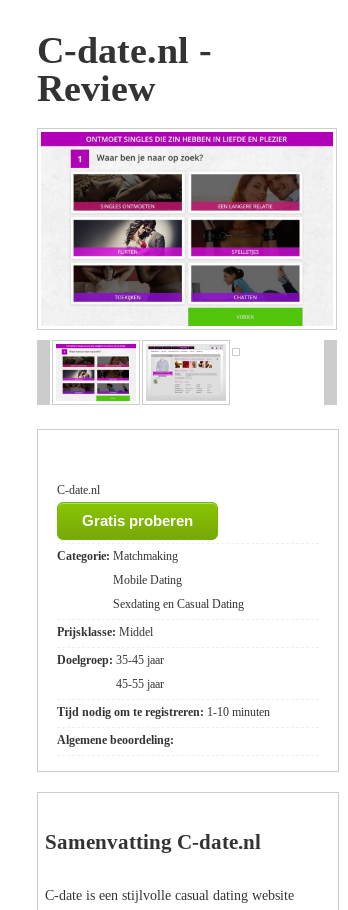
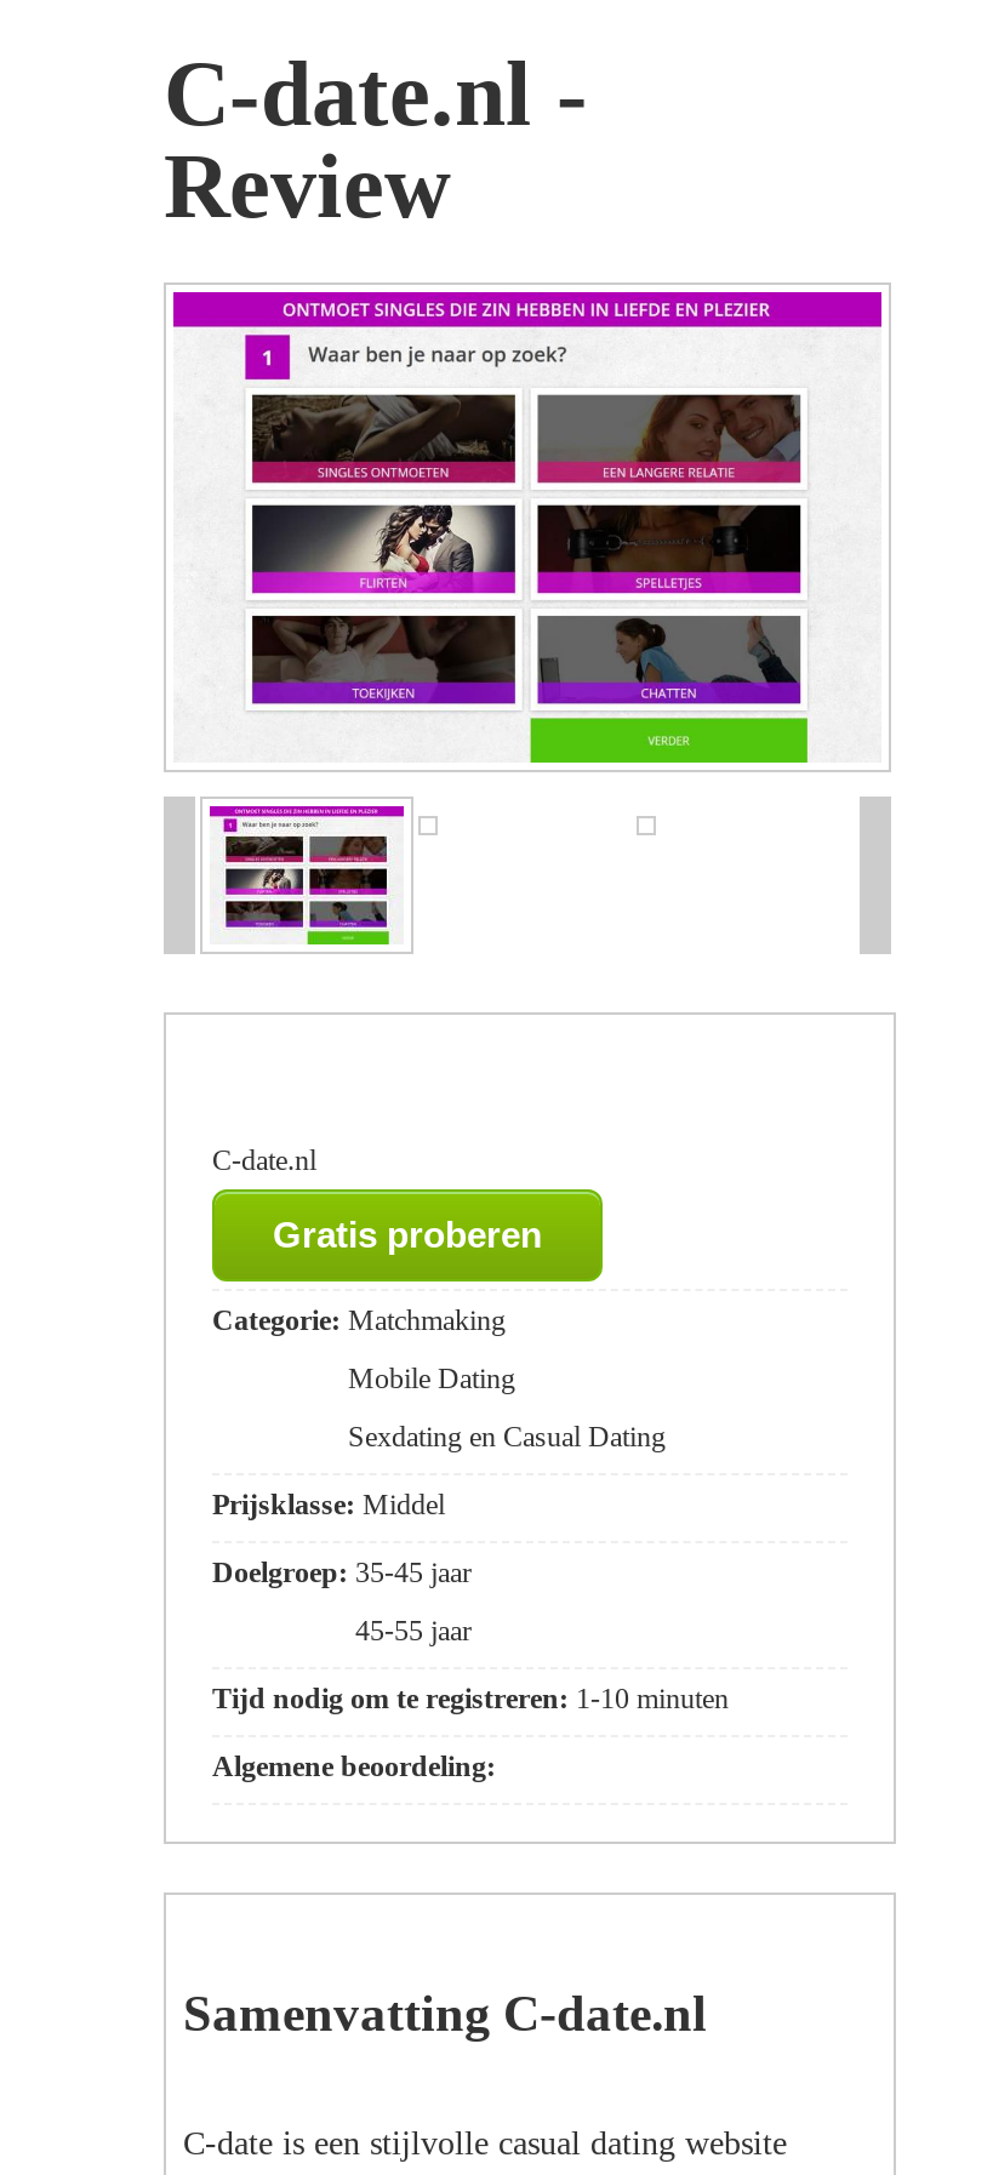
[146,345,226,401] [image] -> none

